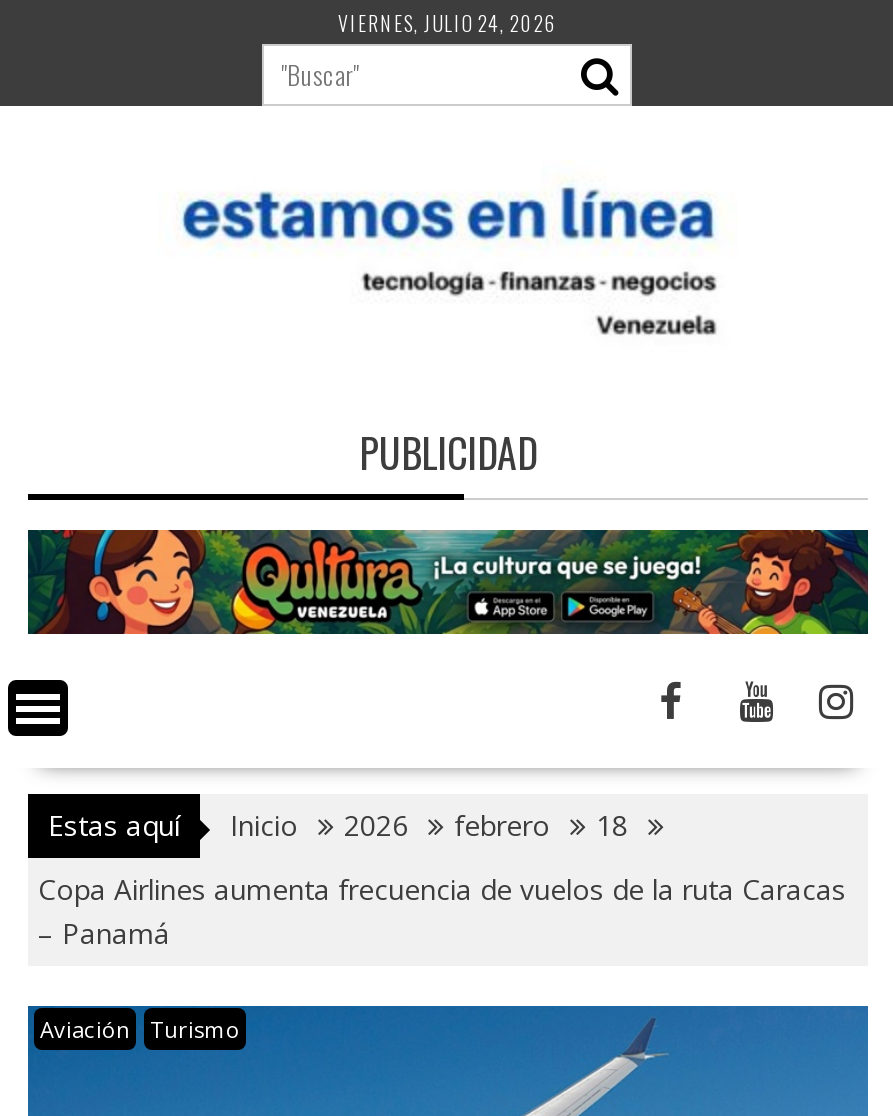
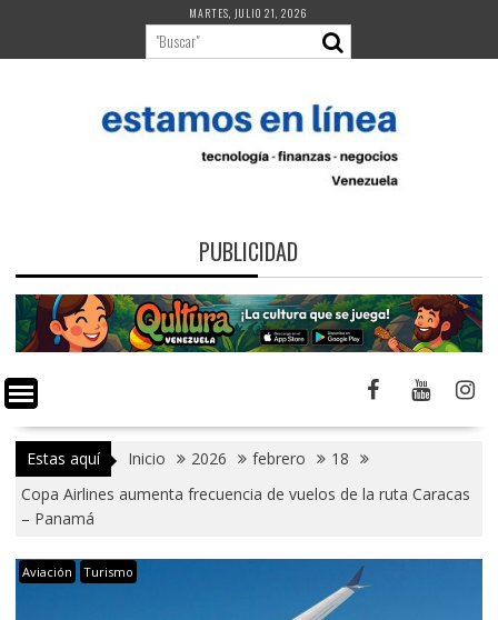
[338,8,558,38] VIERNES, JULIO 24, 2026 -> [190,4,308,21] MARTES, JULIO 21, 2026

